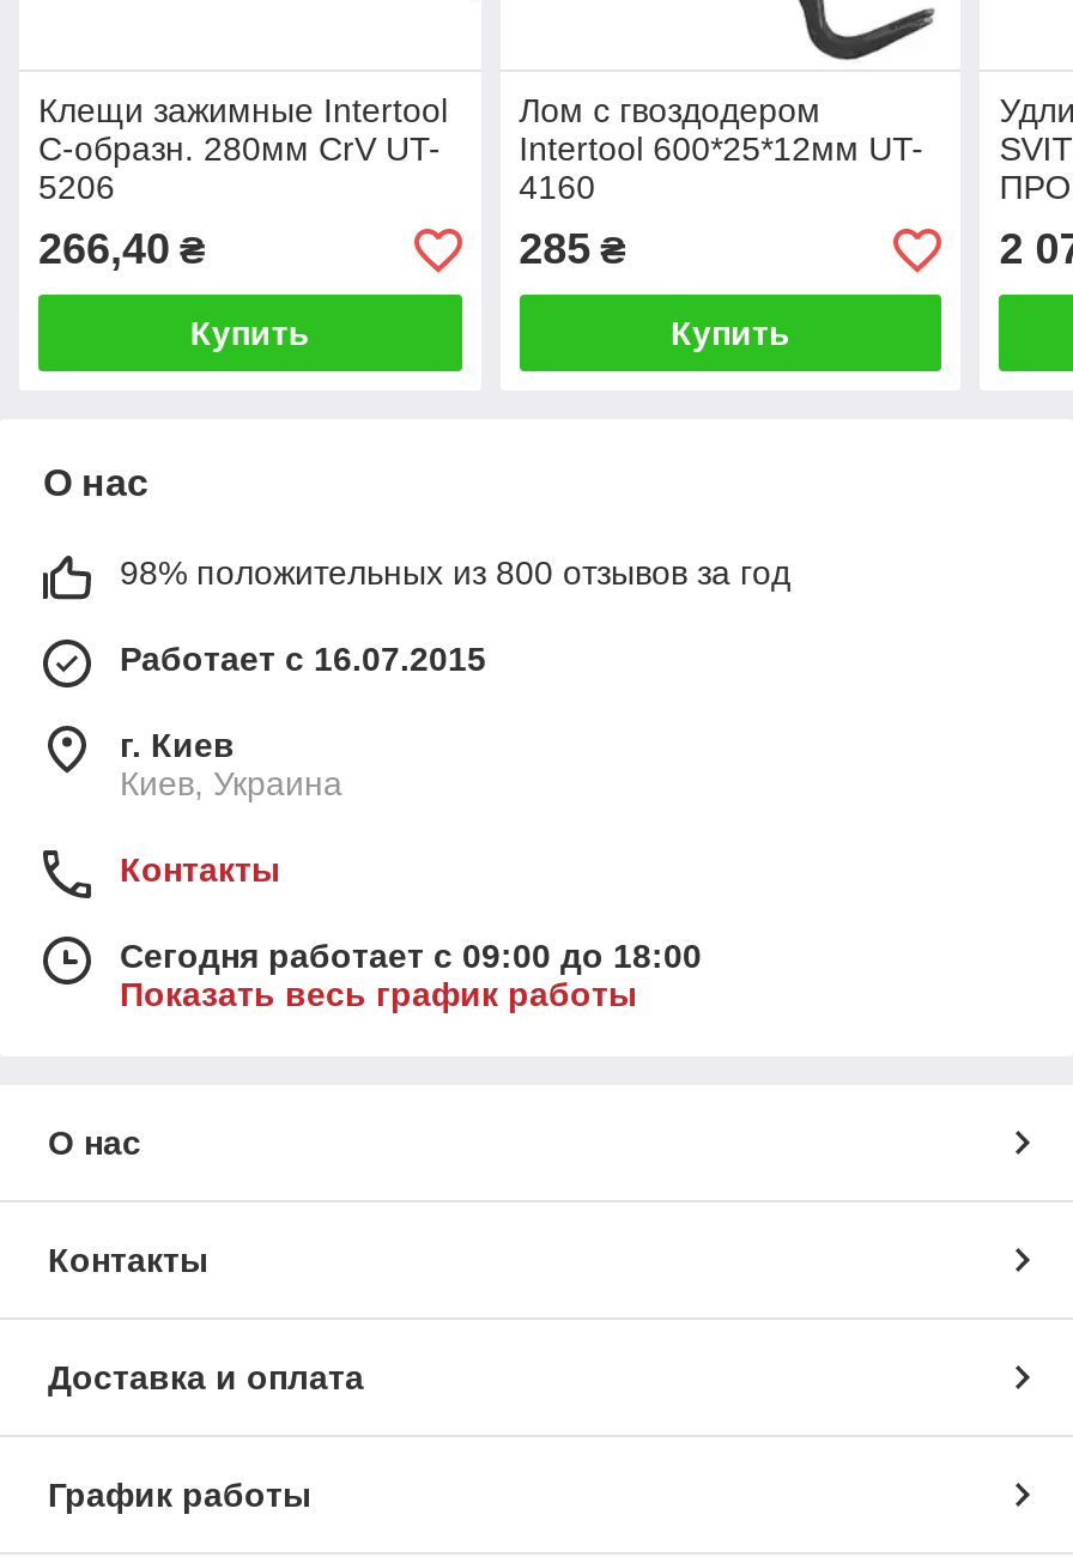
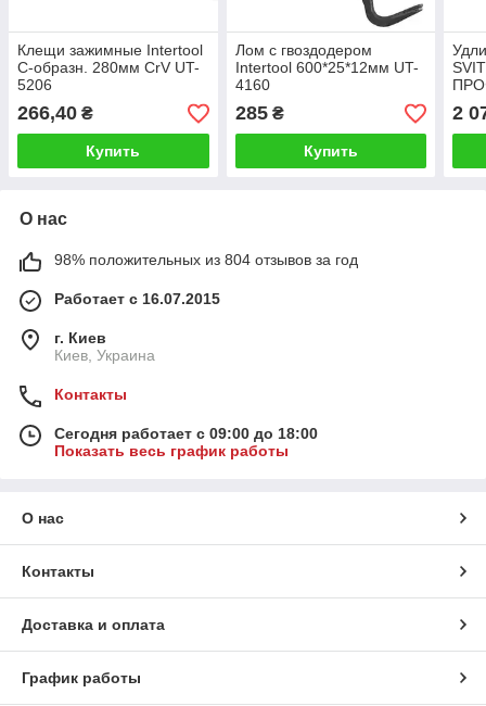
[120,555,790,593] 98% положительных из 800 отзывов за год -> [54,251,358,269] 98% положительных из 804 отзывов за год

